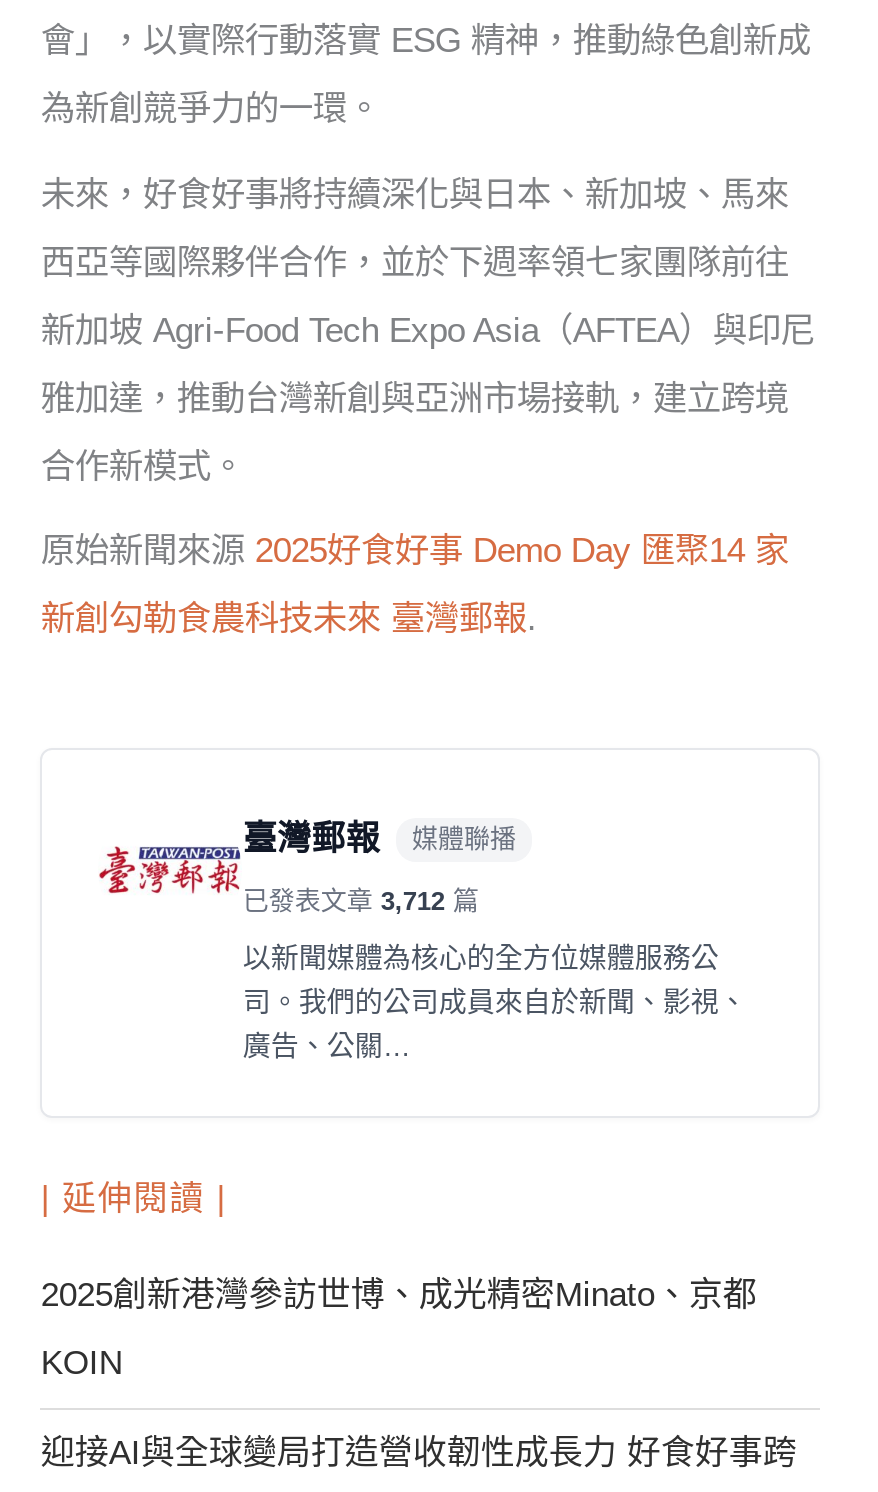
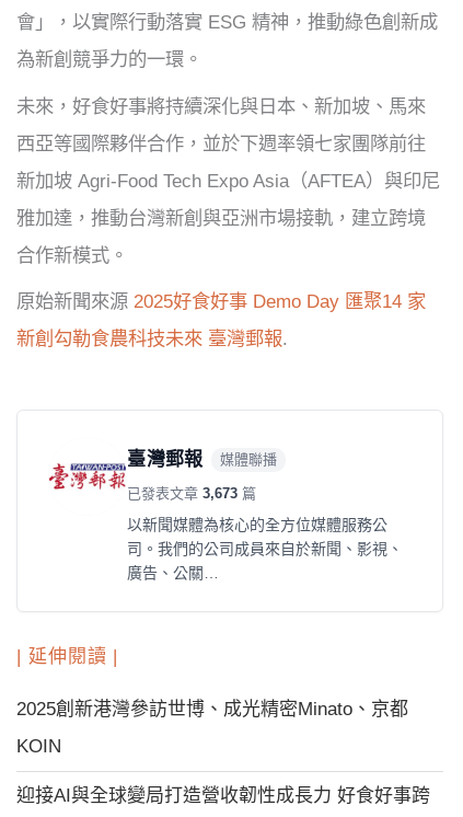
[243,887,479,917] 已發表文章3,712篇 -> [127,486,256,502] 已發表文章3,673篇

